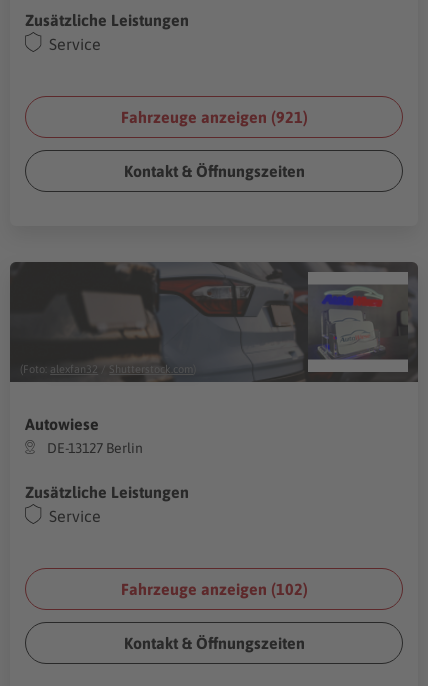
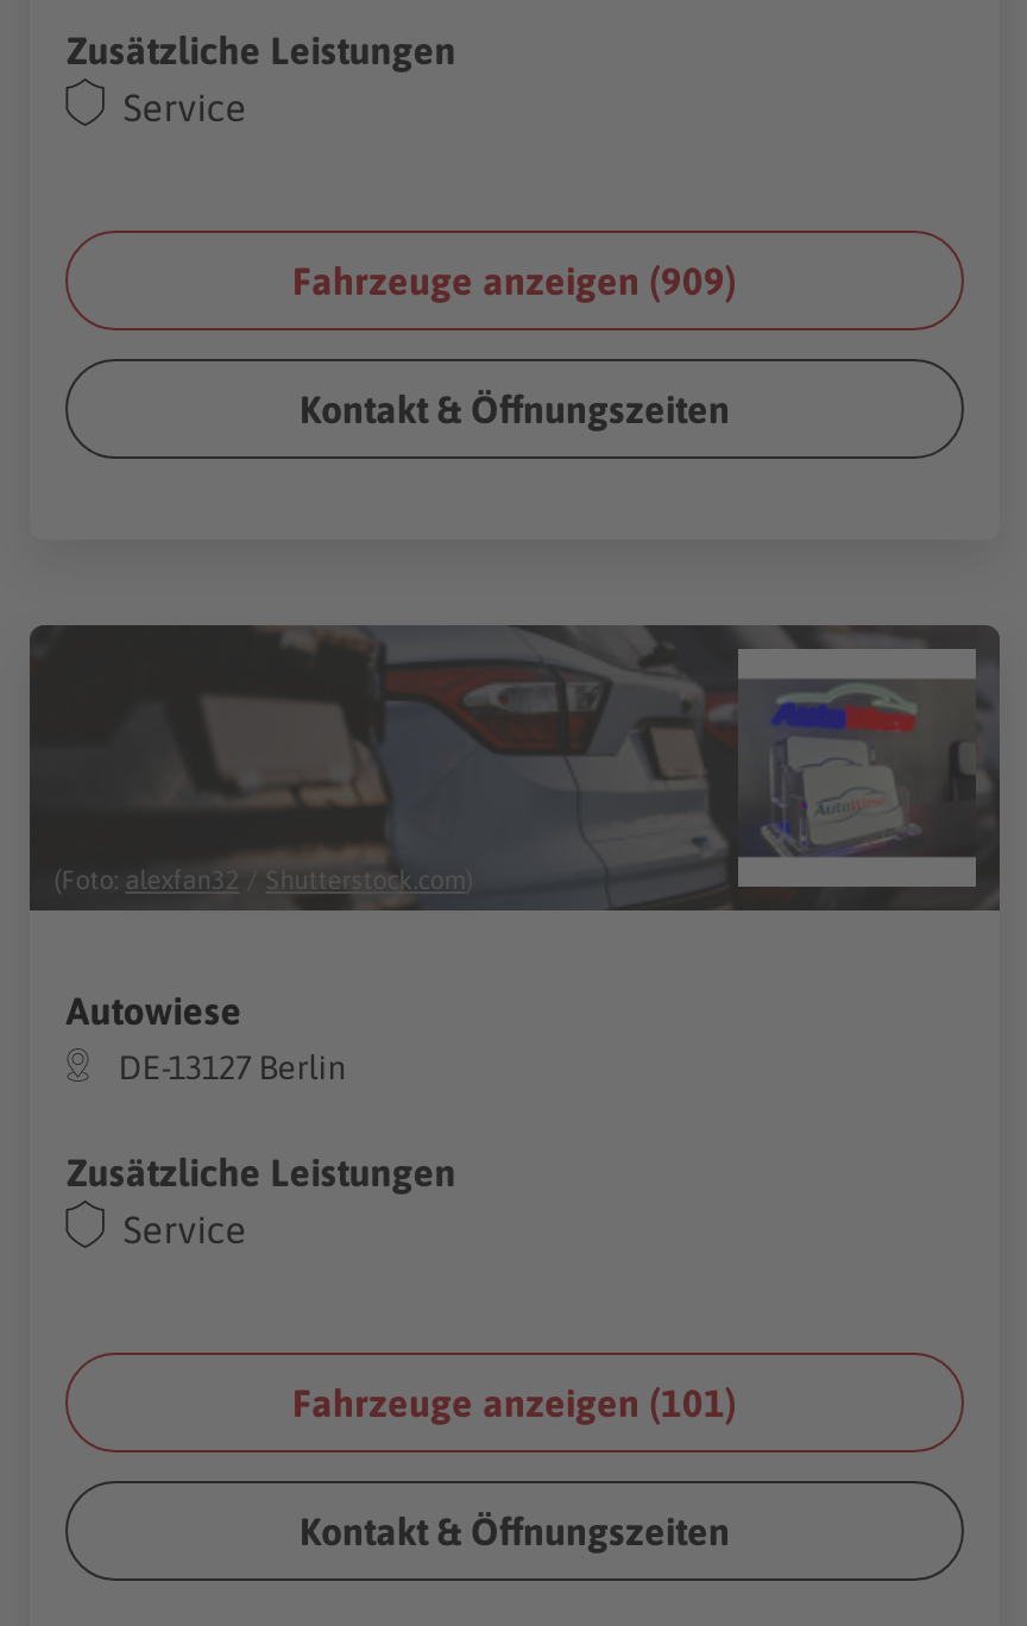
[120,108,307,126] Fahrzeuge anzeigen (921) -> [292,258,737,301] Fahrzeuge anzeigen (909)
[120,580,307,598] Fahrzeuge anzeigen (102) -> [292,1380,737,1423] Fahrzeuge anzeigen (101)

